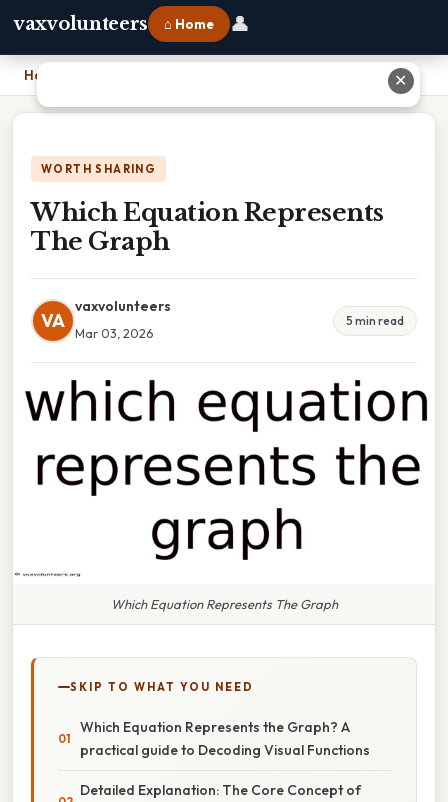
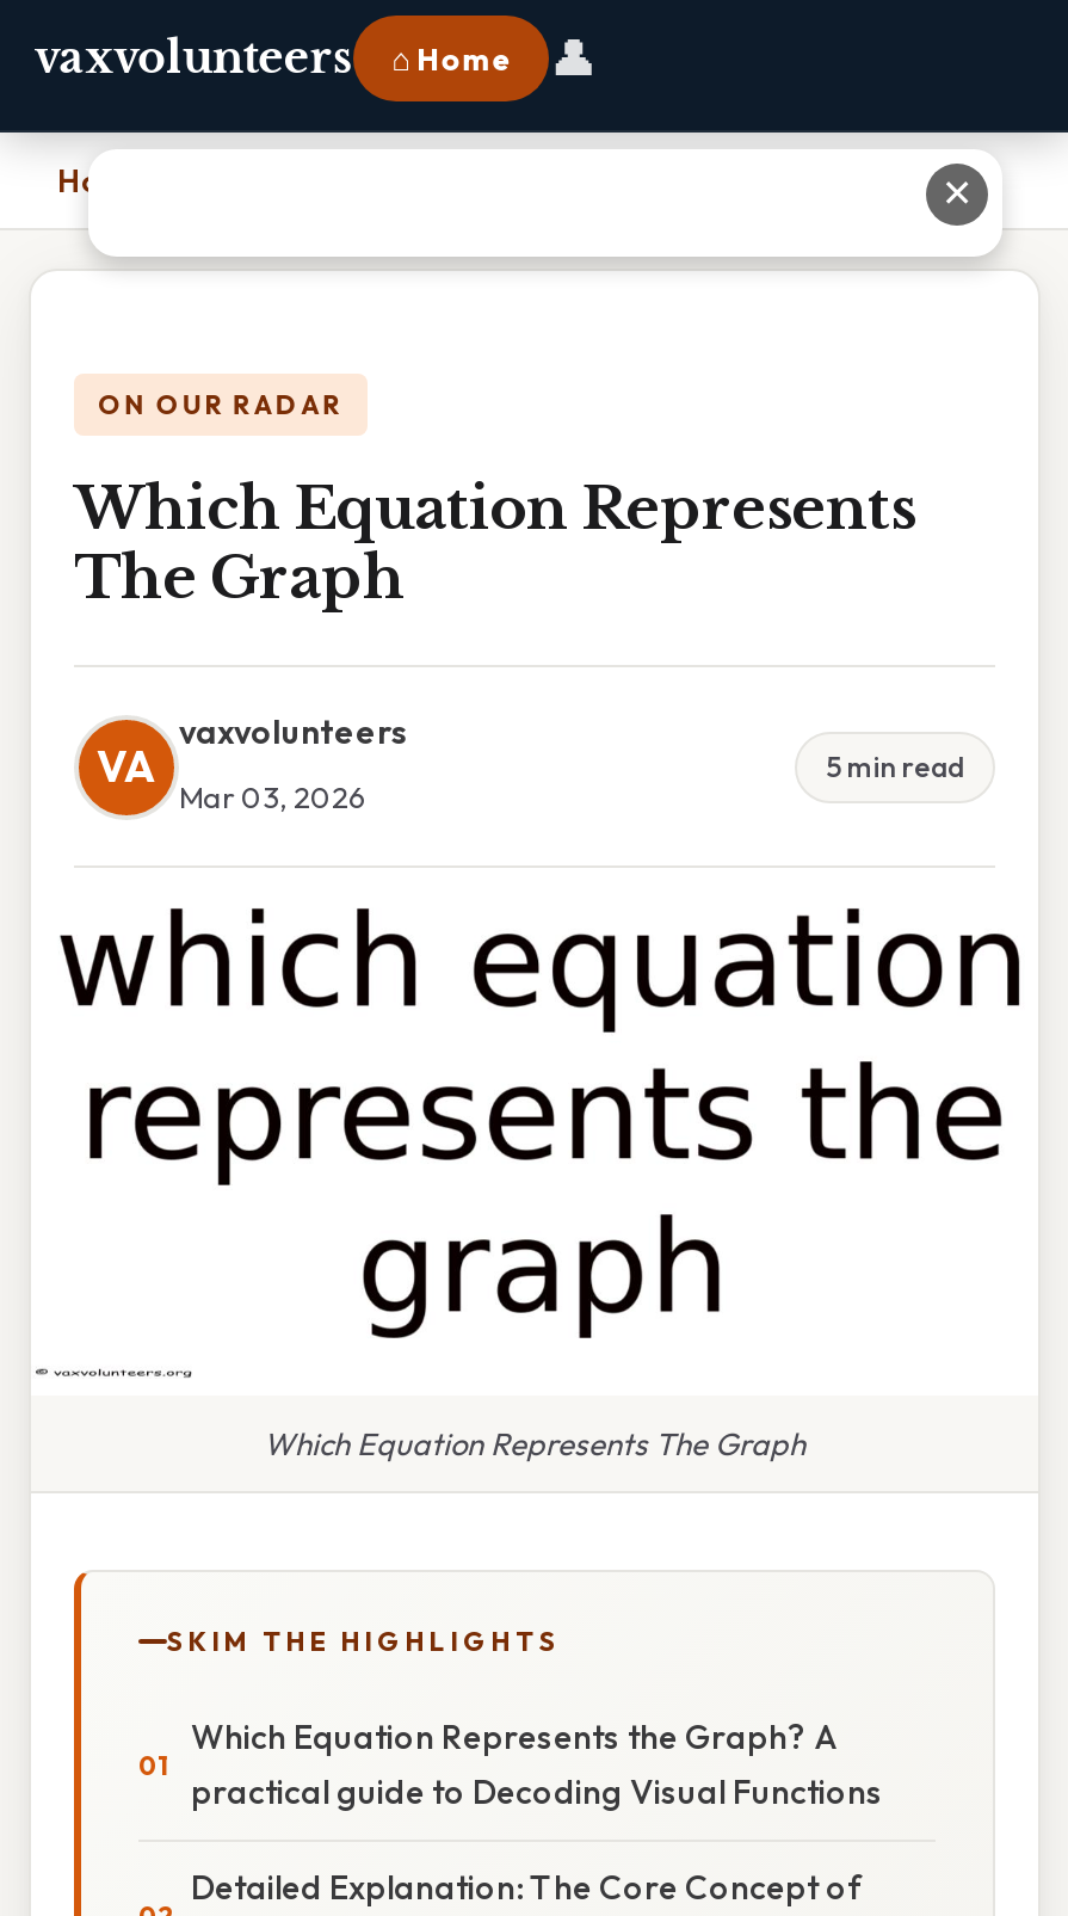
[41,162,156,176] WORTH SHARING -> [98,388,343,421] ON OUR RADAR
[70,680,254,694] SKIP TO WHAT YOU NEED -> [167,1624,561,1658] SKIM THE HIGHLIGHTS

